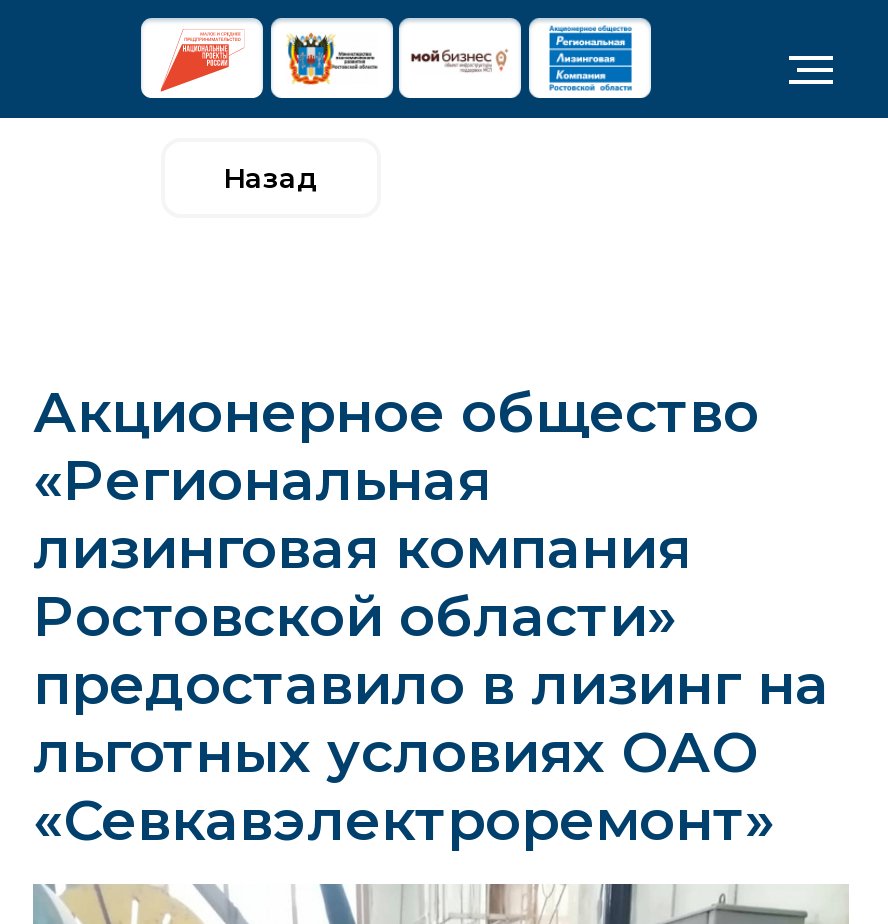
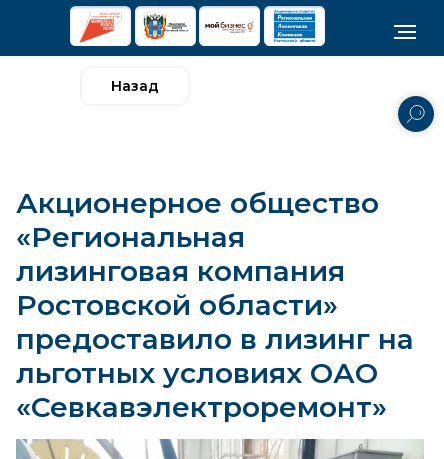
none -> [397,95,435,133] [image]

